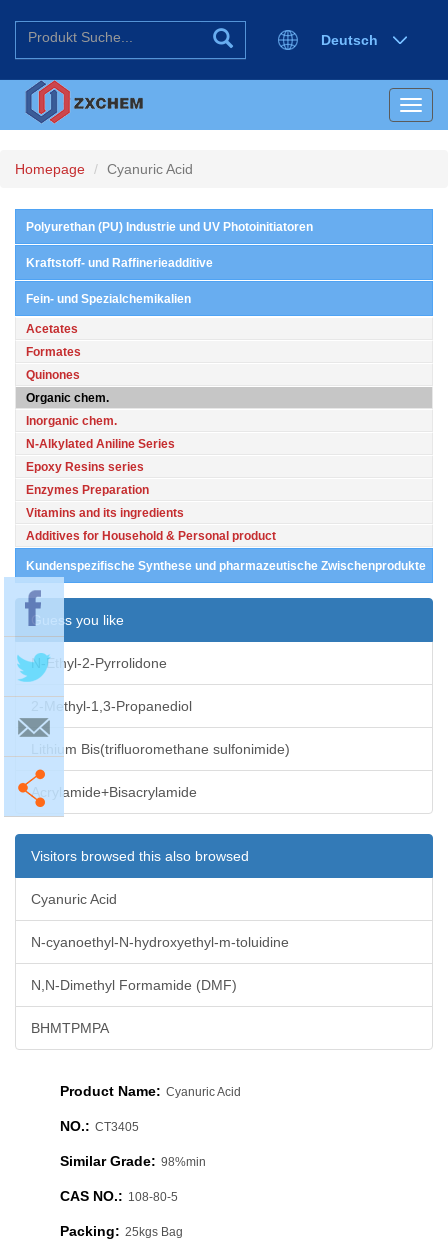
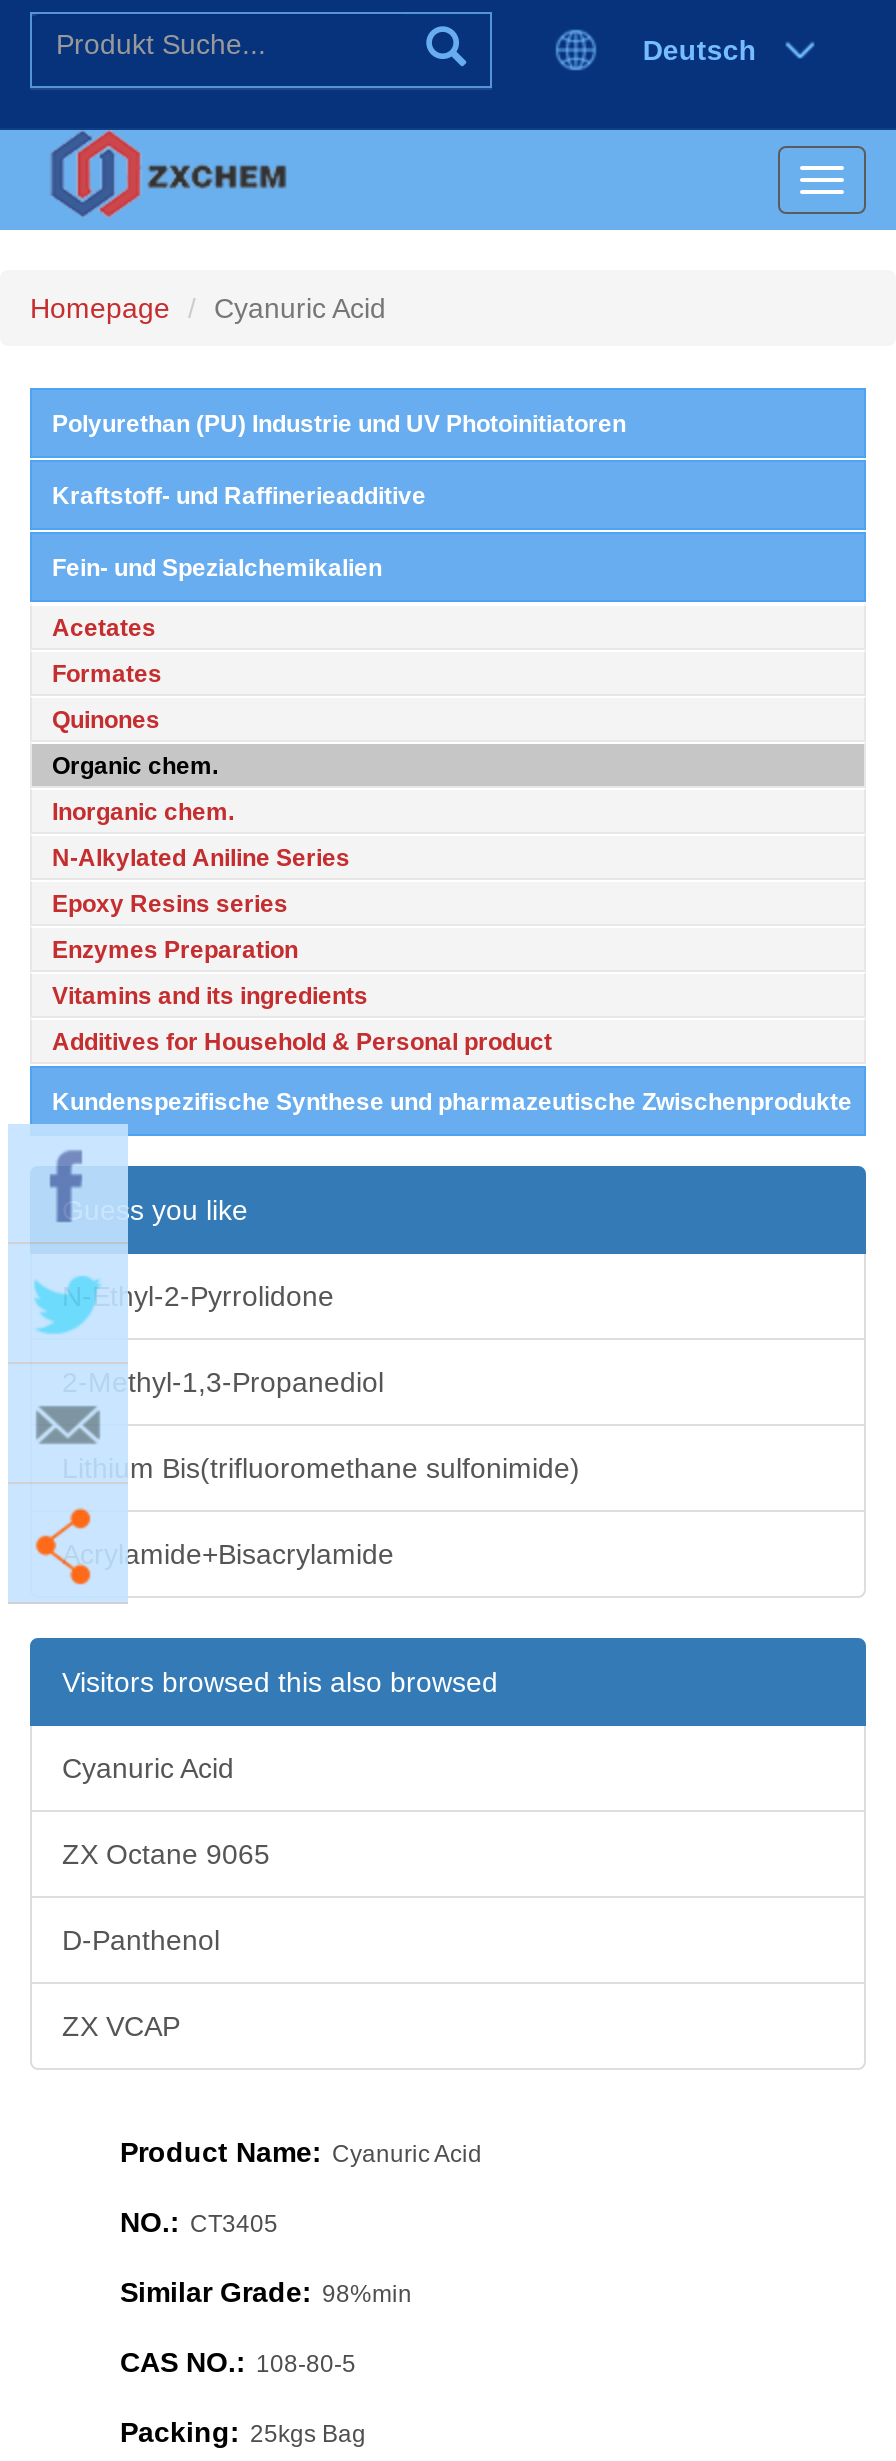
[31,934,289,950] N-cyanoethyl-N-hydroxyethyl-m-toluidine -> [62,1838,270,1870] ZX Octane 9065
[31,977,237,993] N,N-Dimethyl Formamide (DMF) -> [62,1924,220,1956] D-Panthenol
[31,1020,109,1036] BHMTPMPA -> [62,2010,180,2042] ZX VCAP

